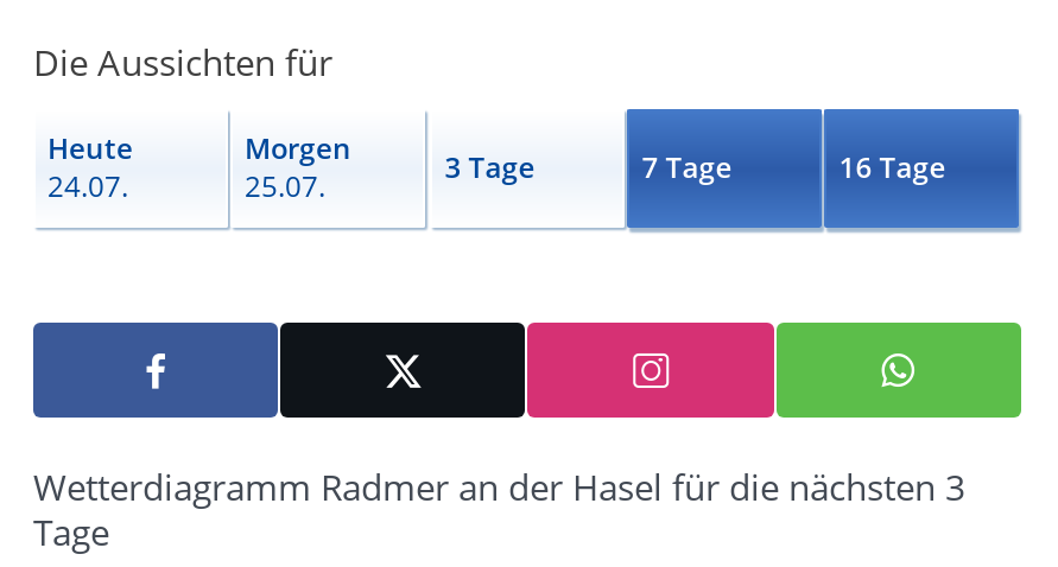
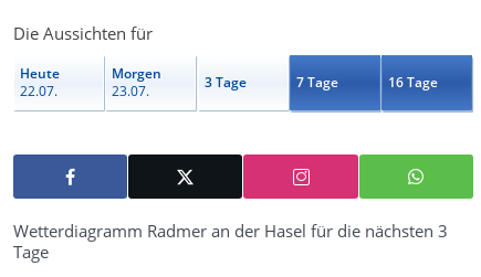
[47,167,128,207] 24.07. -> [20,82,57,101] 22.07.
[245,167,325,207] 25.07. -> [112,82,149,101] 23.07.

